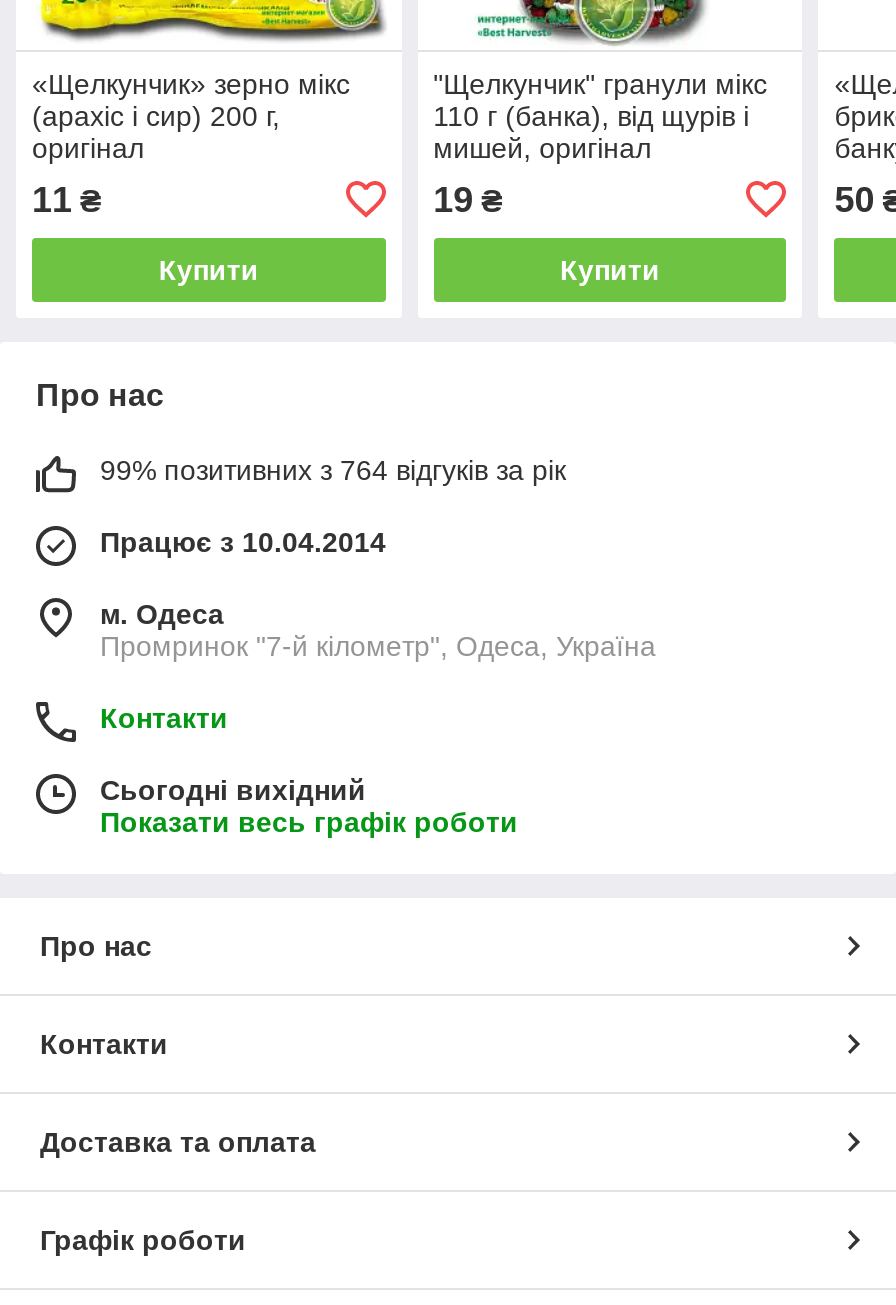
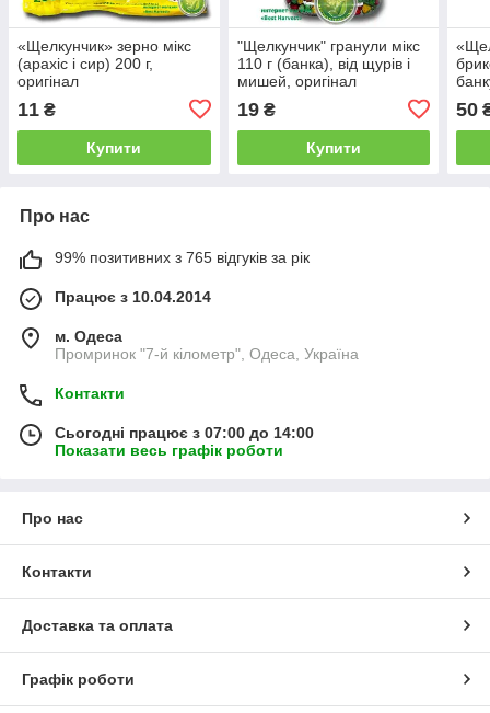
[100,454,566,486] 99% позитивних з 764 відгуків за рік -> [55,248,310,266] 99% позитивних з 765 відгуків за рік
[100,774,366,806] Сьогодні вихідний -> [55,424,314,441] Сьогодні працює з 07:00 до 14:00

